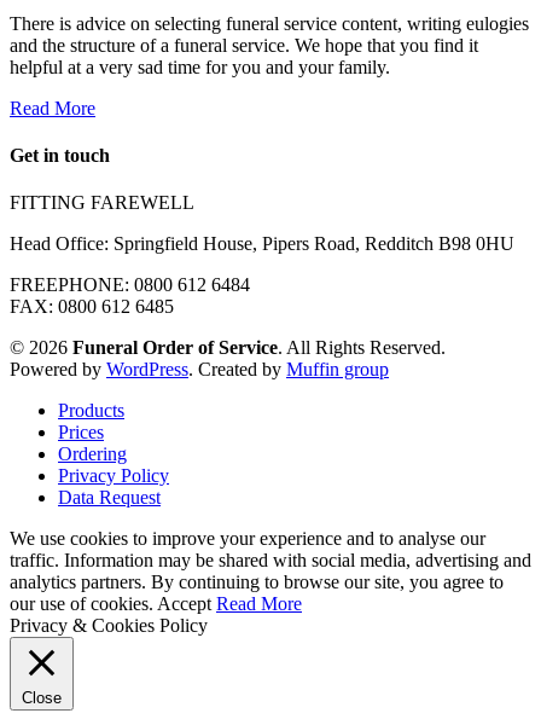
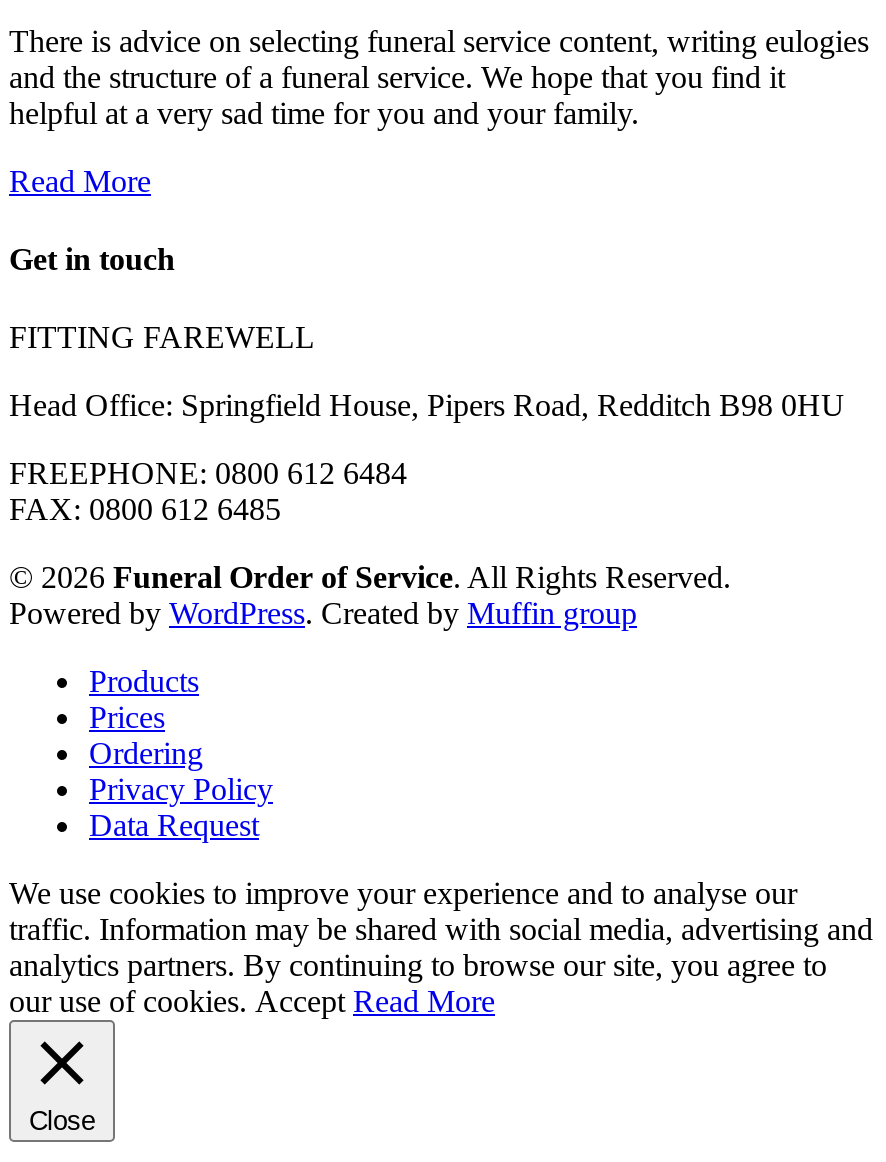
[10,615,208,636] Privacy & Cookies Policy -> none

